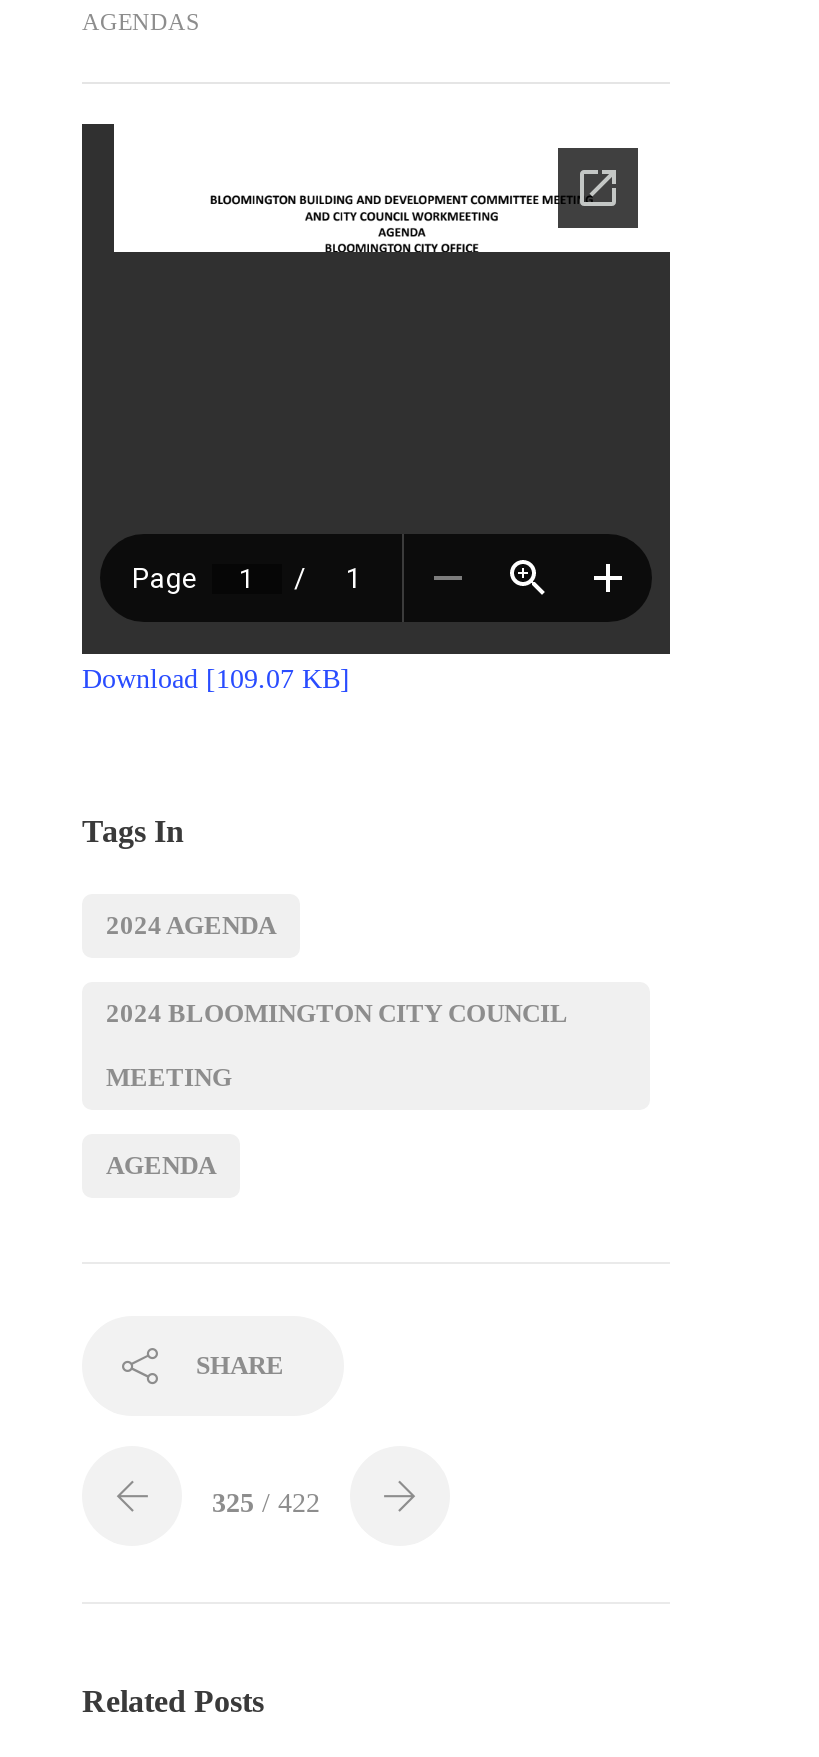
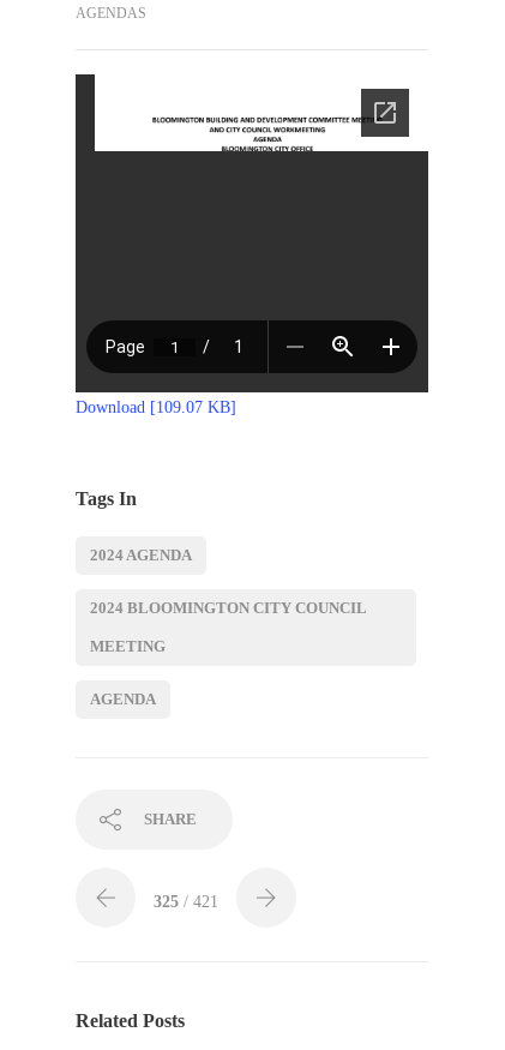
[212,1487,320,1517] 325 / 422 -> [154,892,218,910] 325 / 421

